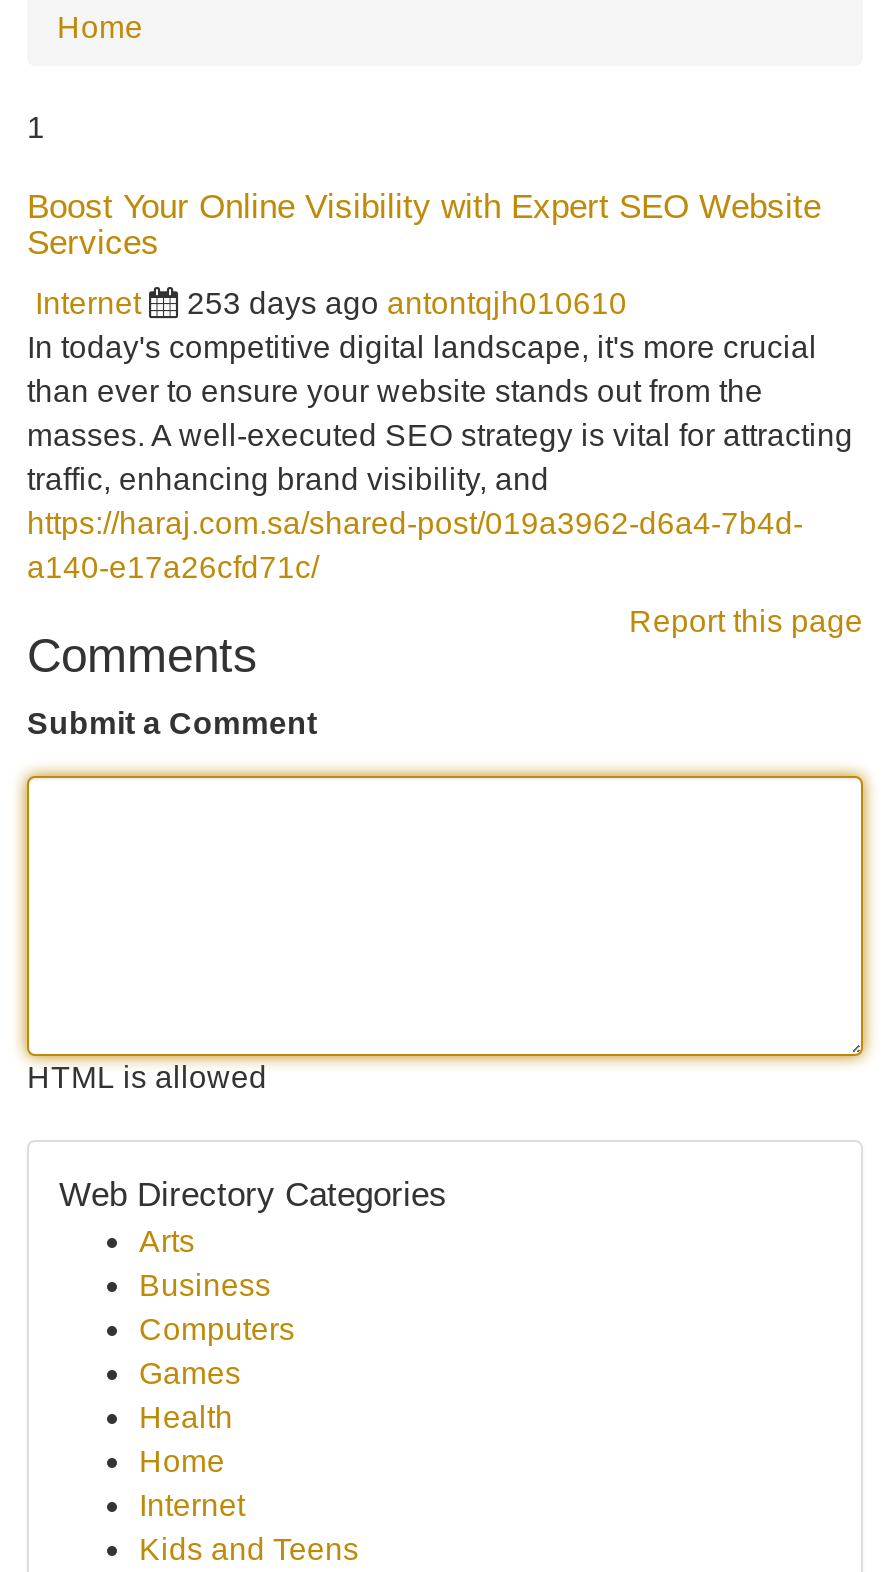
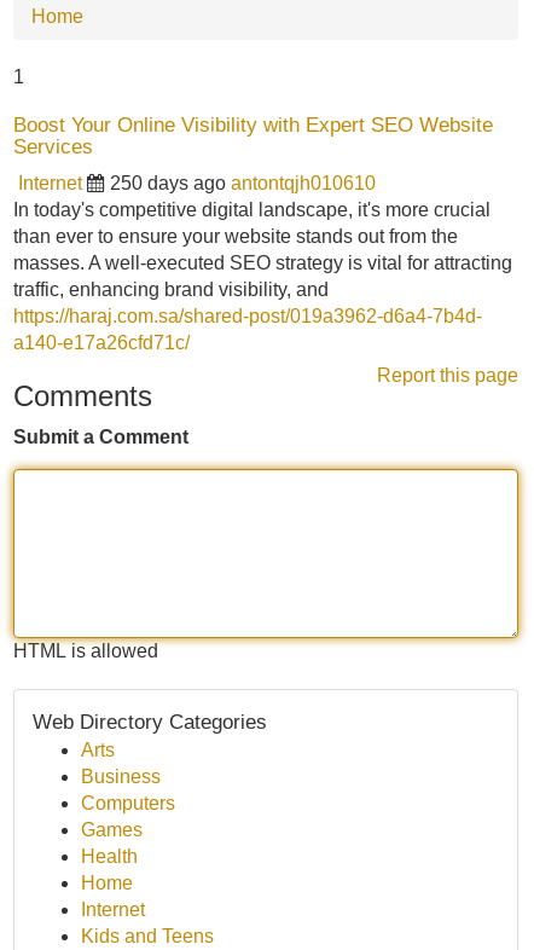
[187,286,627,320] 253 days ago antontqjh010610 -> [110,173,376,193] 250 days ago antontqjh010610

